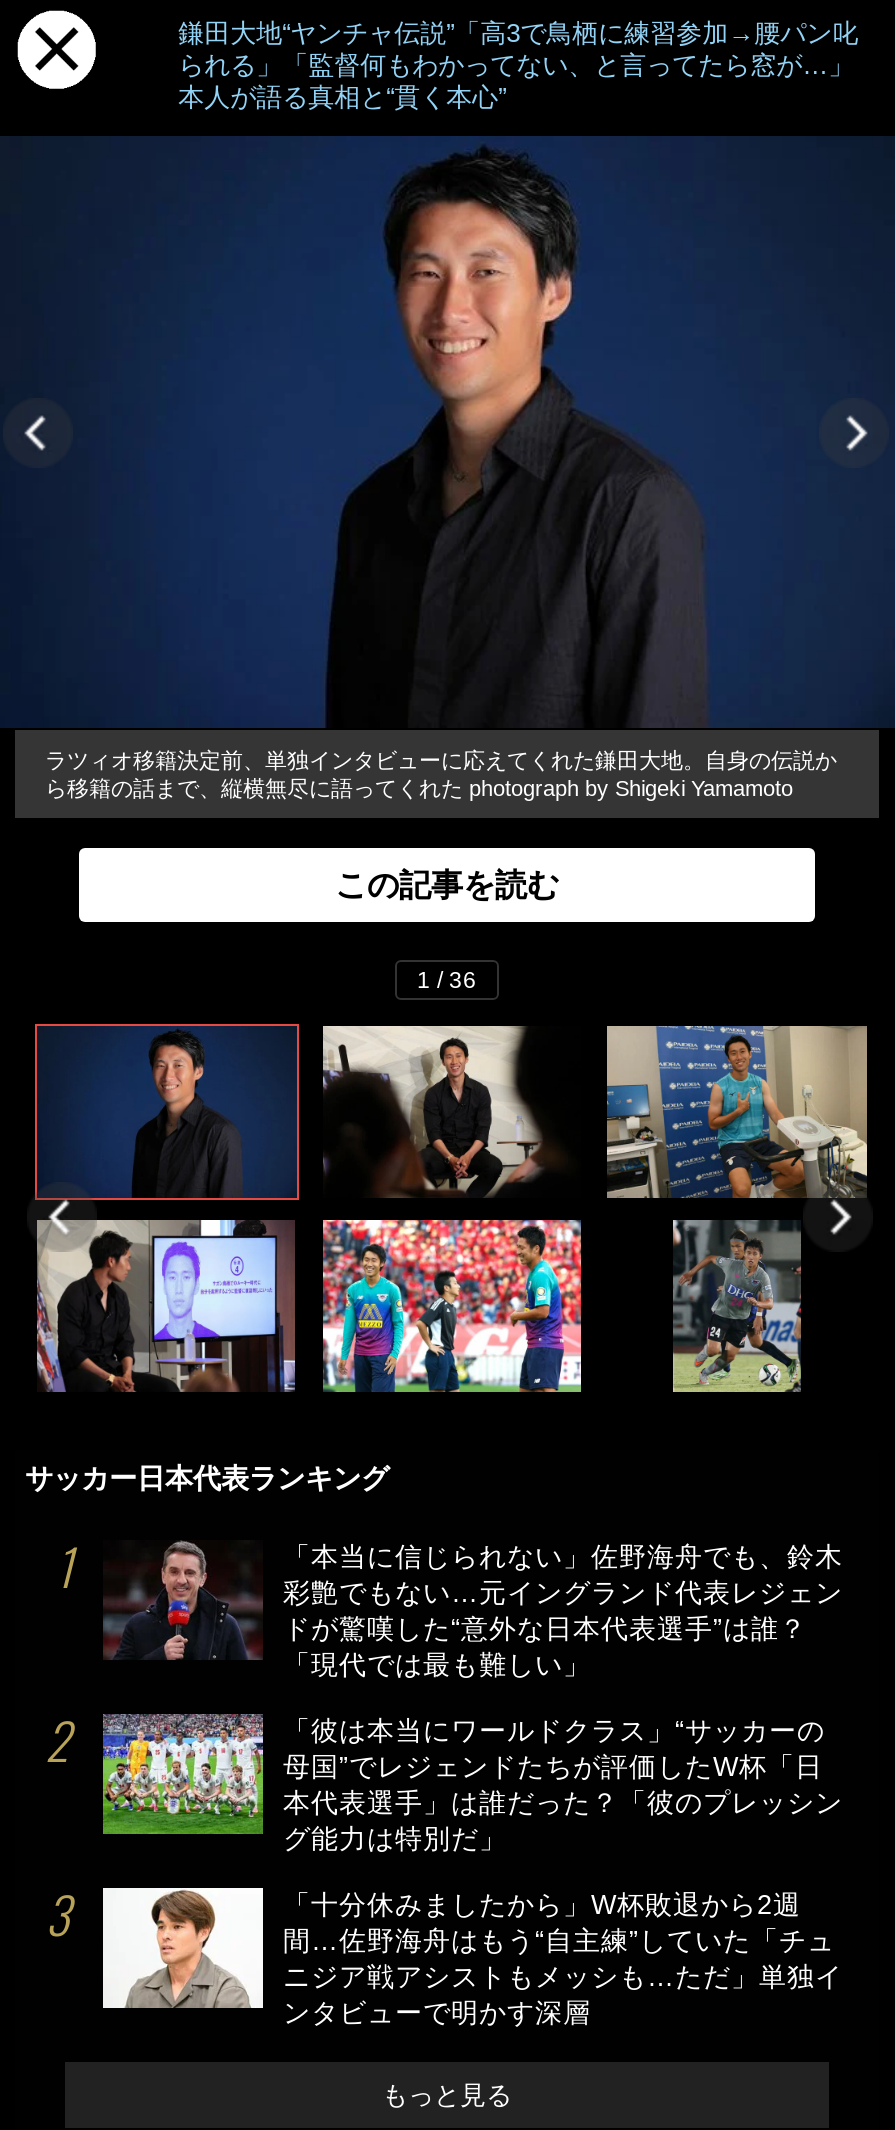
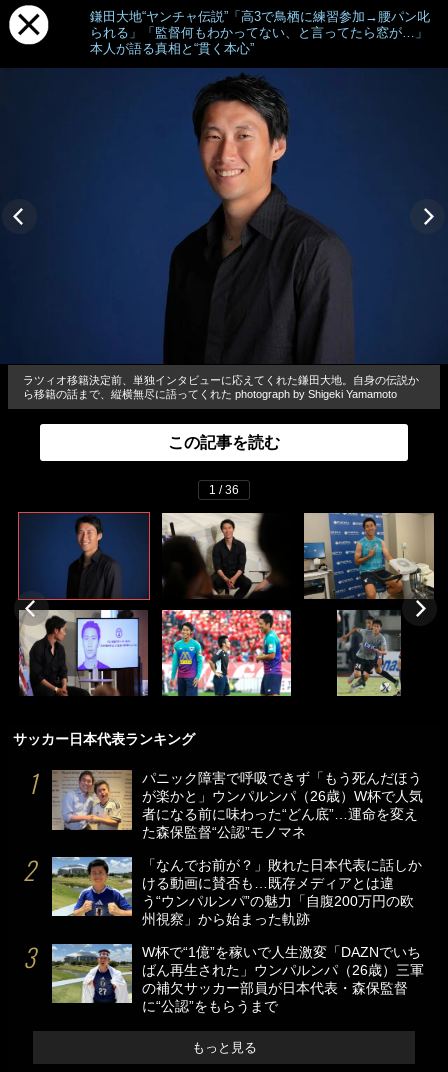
[103,1540,843,1680] [image] | 「本当に信じられない」佐野海舟でも、鈴木 | 彩艶でもない…元イングランド代表レジェン | ドが驚嘆した“意外な日本代表選手”は誰？ | 「現代では最も難しい」 -> [51,769,423,840] [image] | パニック障害で呼吸できず「もう死んだほう | が楽かと」ウンパルンパ（26歳）W杯で人気 | 者になる前に味わった“どん底”…運命を変え | た森保監督“公認”モノマネ
[101,1714,843,1854] [image] | 「彼は本当にワールドクラス」“サッカーの | 母国”でレジェンドたちが評価したW杯「日 | 本代表選手」は誰だった？「彼のプレッシン | グ能力は特別だ」 -> [51,856,422,927] [image] | 「なんでお前が？」敗れた日本代表に話しか | ける動画に賛否も…既存メディアとは違 | う“ウンパルンパ”の魅力「自腹200万円の欧 | 州視察」から始まった軌跡
[101,1886,843,2028] [image] | 「十分休みましたから」W杯敗退から2週 | 間…佐野海舟はもう“自主練”していた「チュ | ニジア戦アシストもメッシも…ただ」単独イ | ンタビューで明かす深層 -> [51,943,424,1014] [image] | W杯で“1億”を稼いで人生激変「DAZNでいち | ばん再生された」ウンパルンパ（26歳）三軍 | の補欠サッカー部員が日本代表・森保監督 | に“公認”をもらうまで

